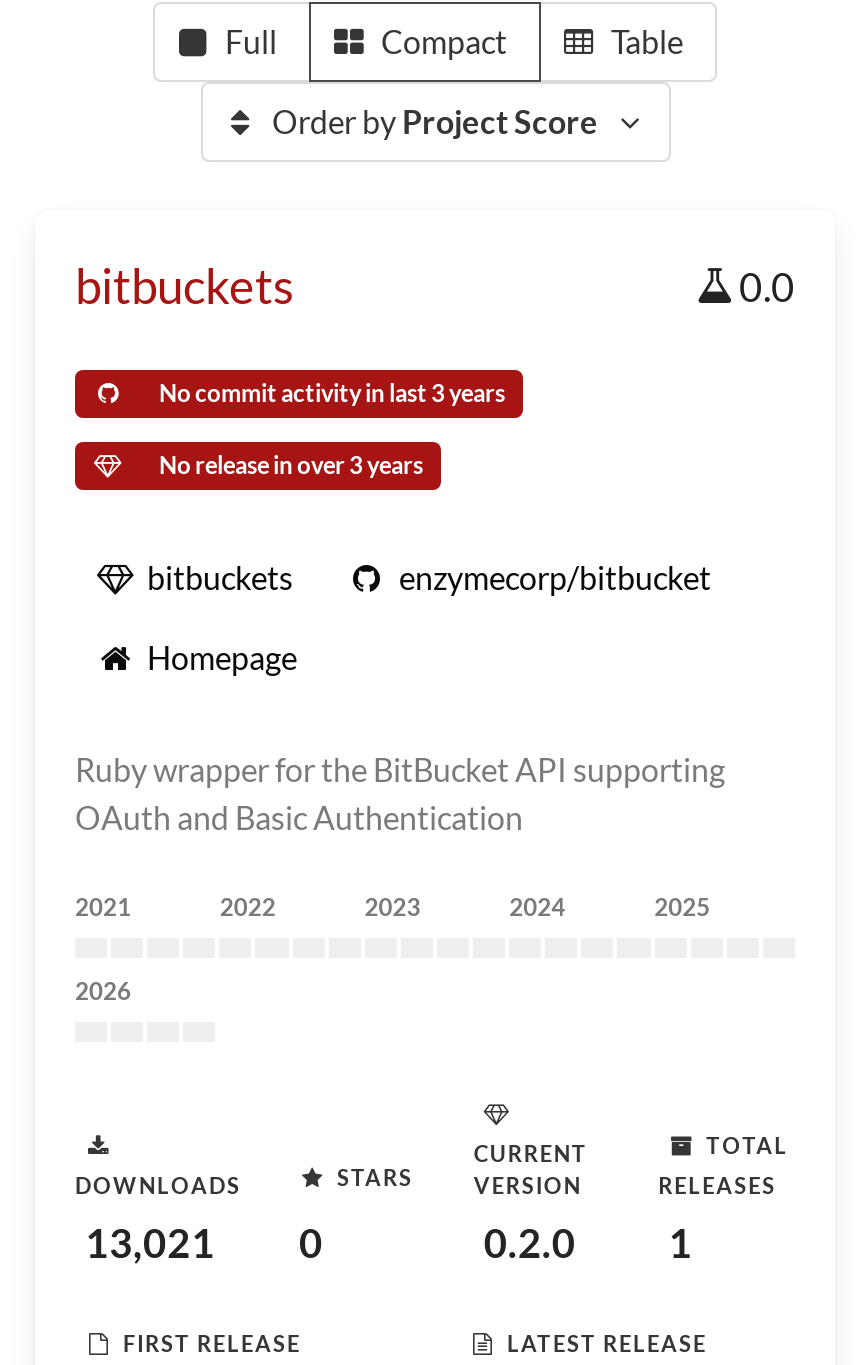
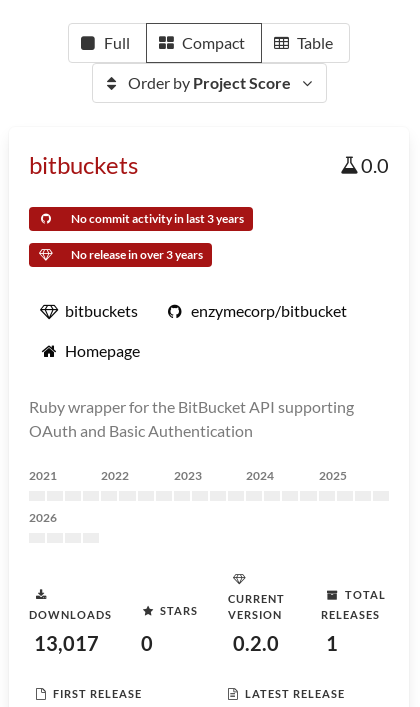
[85,1218,323,1266] 13,021 0 -> [34,631,153,655] 13,017 0

